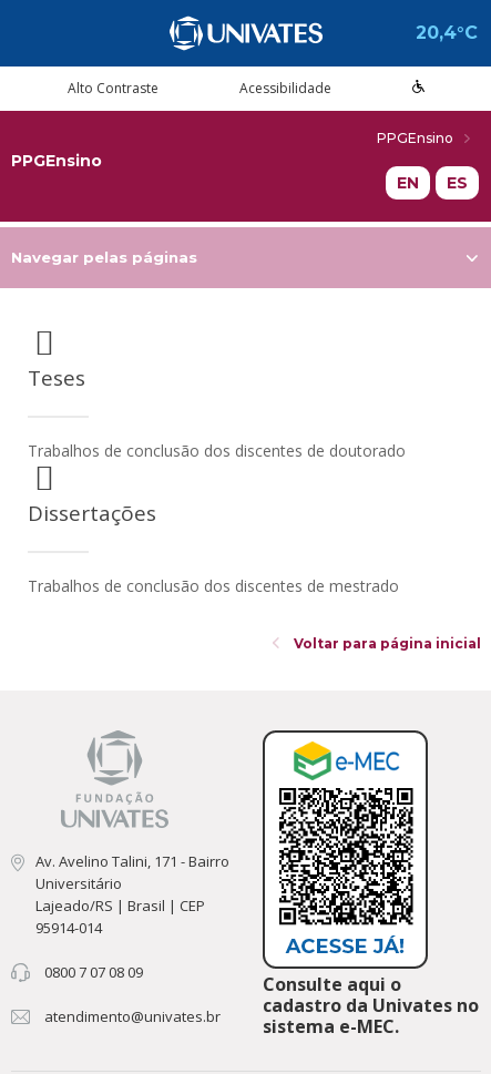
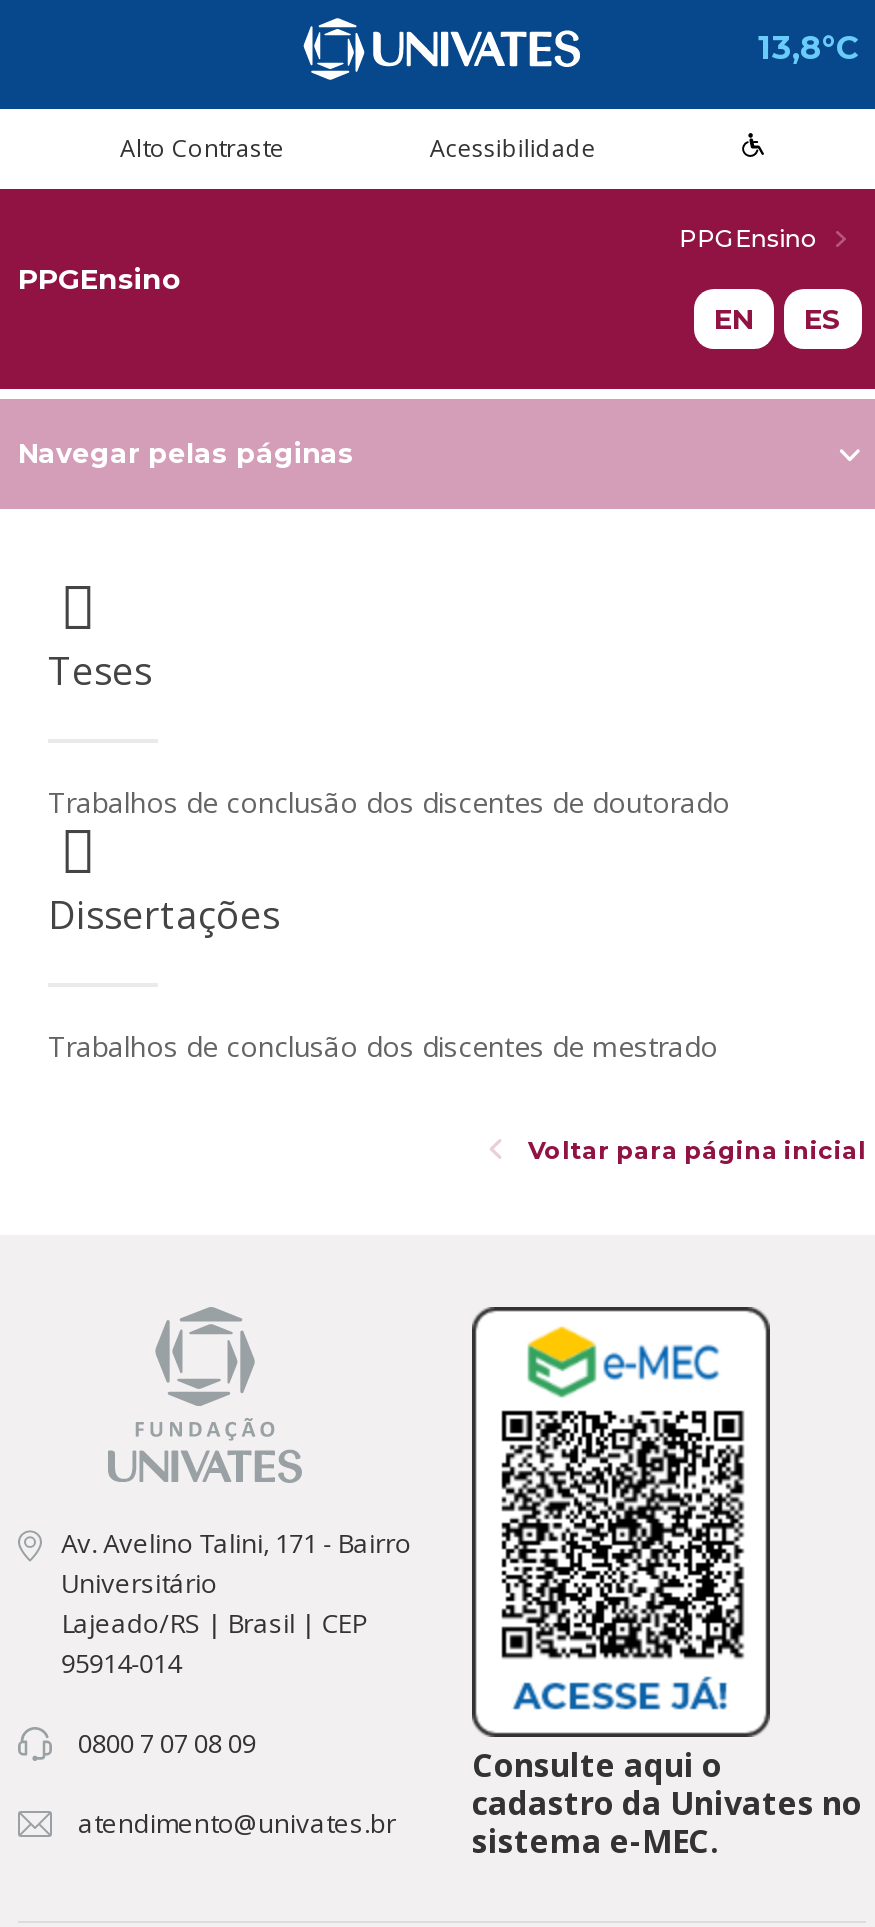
[416,22,478,43] 20,4°C -> [758,29,860,67] 13,8°C

